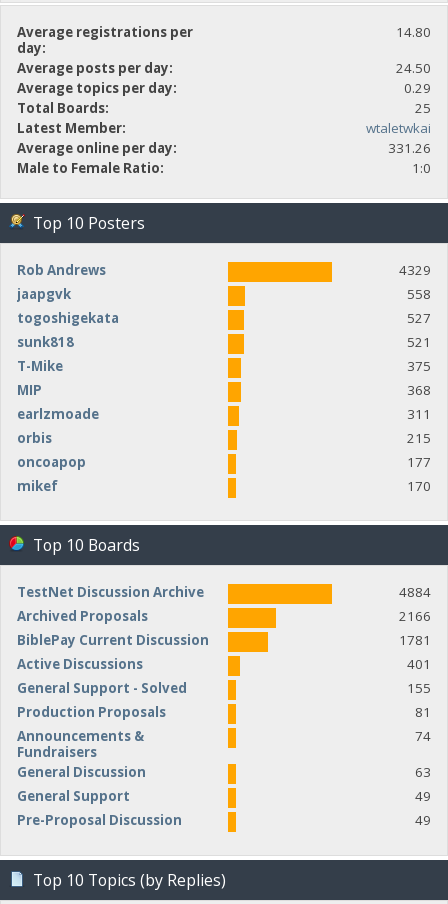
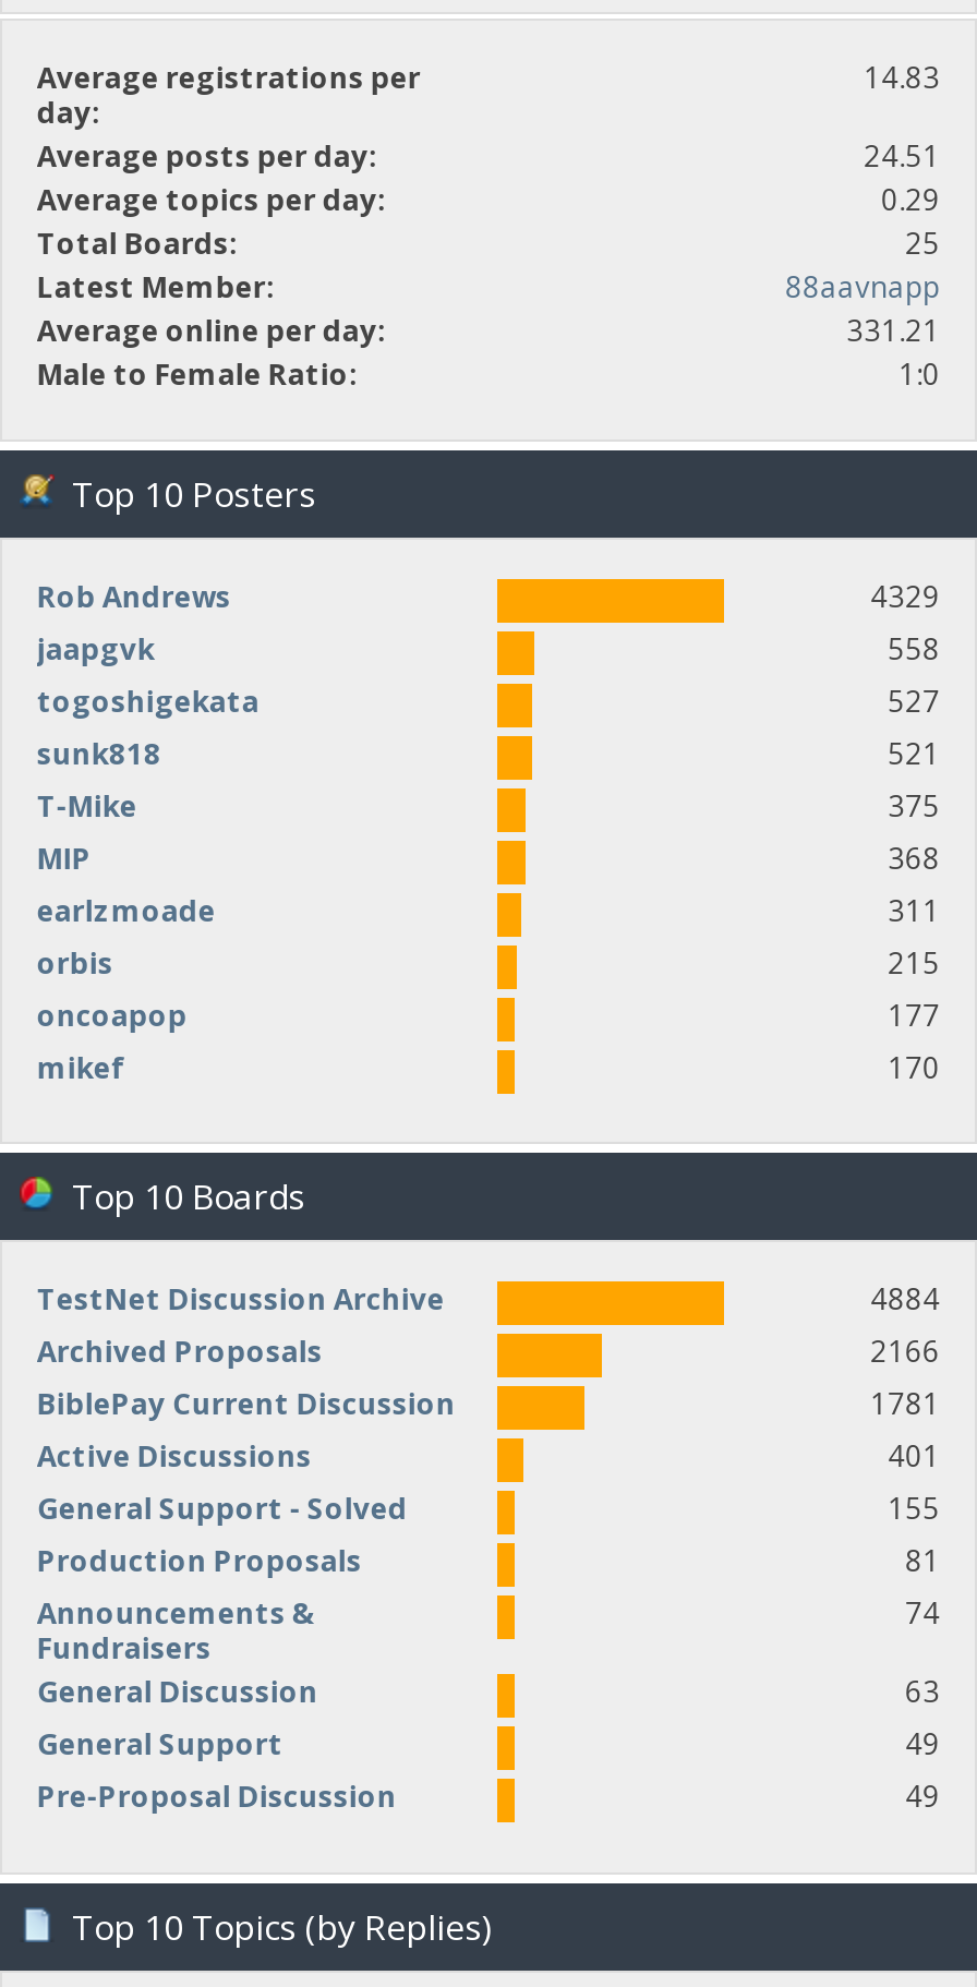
[396,22,431,40] 14.80 -> [864,57,940,96] 14.83
[396,58,431,76] 24.50 -> [864,135,940,174] 24.51
[366,118,431,136] wtaletwkai -> [785,266,940,305] 88aavnapp
[388,138,431,156] 331.26 -> [846,310,940,349] 331.21

